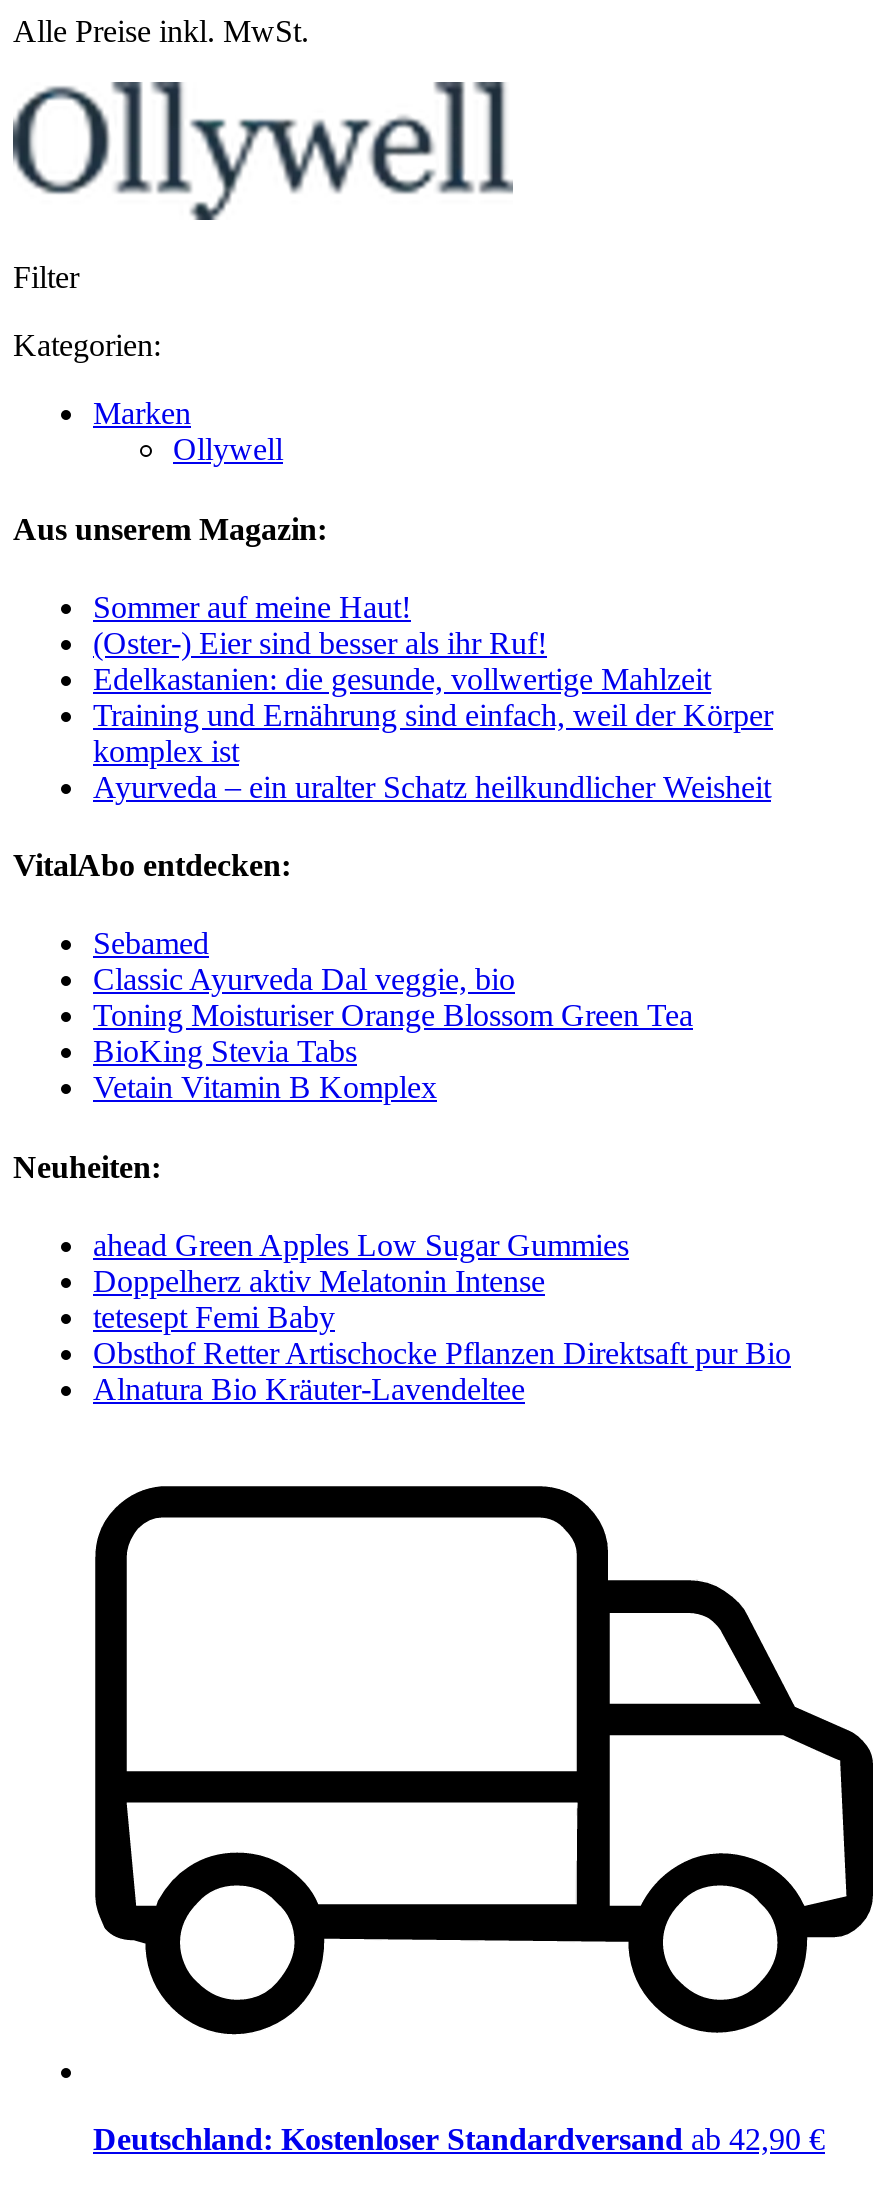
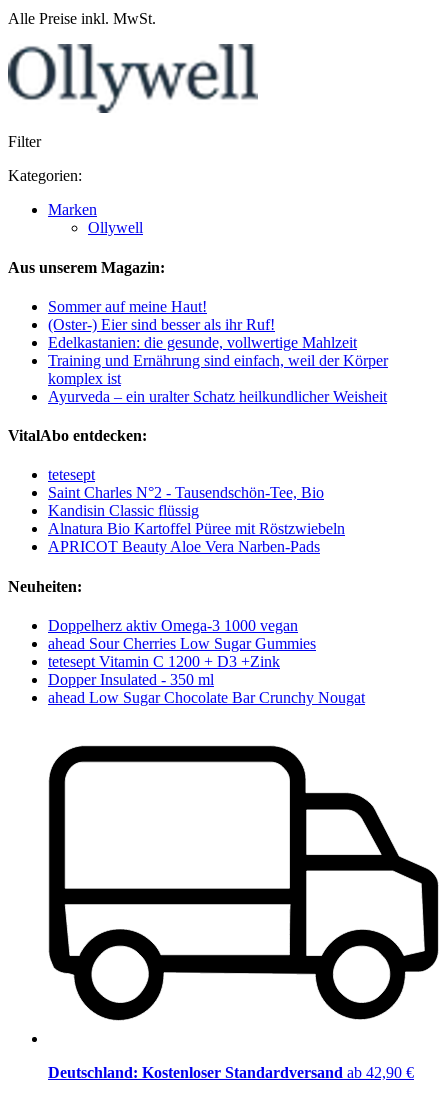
[93,927,693,1105] Sebamed | Classic Ayurveda Dal veggie, bio | Toning Moisturiser Orange Blossom Green Tea | BioKing Stevia Tabs | Vetain Vitamin B Komplex -> [48,466,345,555] tetesept | Saint Charles N°2 - Tausendschön-Tee, Bio | Kandisin Classic flüssig | Alnatura Bio Kartoffel Püree mit Röstzwiebeln | APRICOT Beauty Aloe Vera Narben‑Pads
[93,1228,791,1406] ahead Green Apples Low Sugar Gummies | Doppelherz aktiv Melatonin Intense | tetesept Femi Baby | Obsthof Retter Artischocke Pflanzen Direktsaft pur Bio | Alnatura Bio Kräuter-Lavendeltee -> [48,617,365,706] Doppelherz aktiv Omega-3 1000 vegan | ahead Sour Cherries Low Sugar Gummies | tetesept Vitamin C 1200 + D3 +Zink | Dopper Insulated - 350 ml | ahead Low Sugar Chocolate Bar Crunchy Nougat

